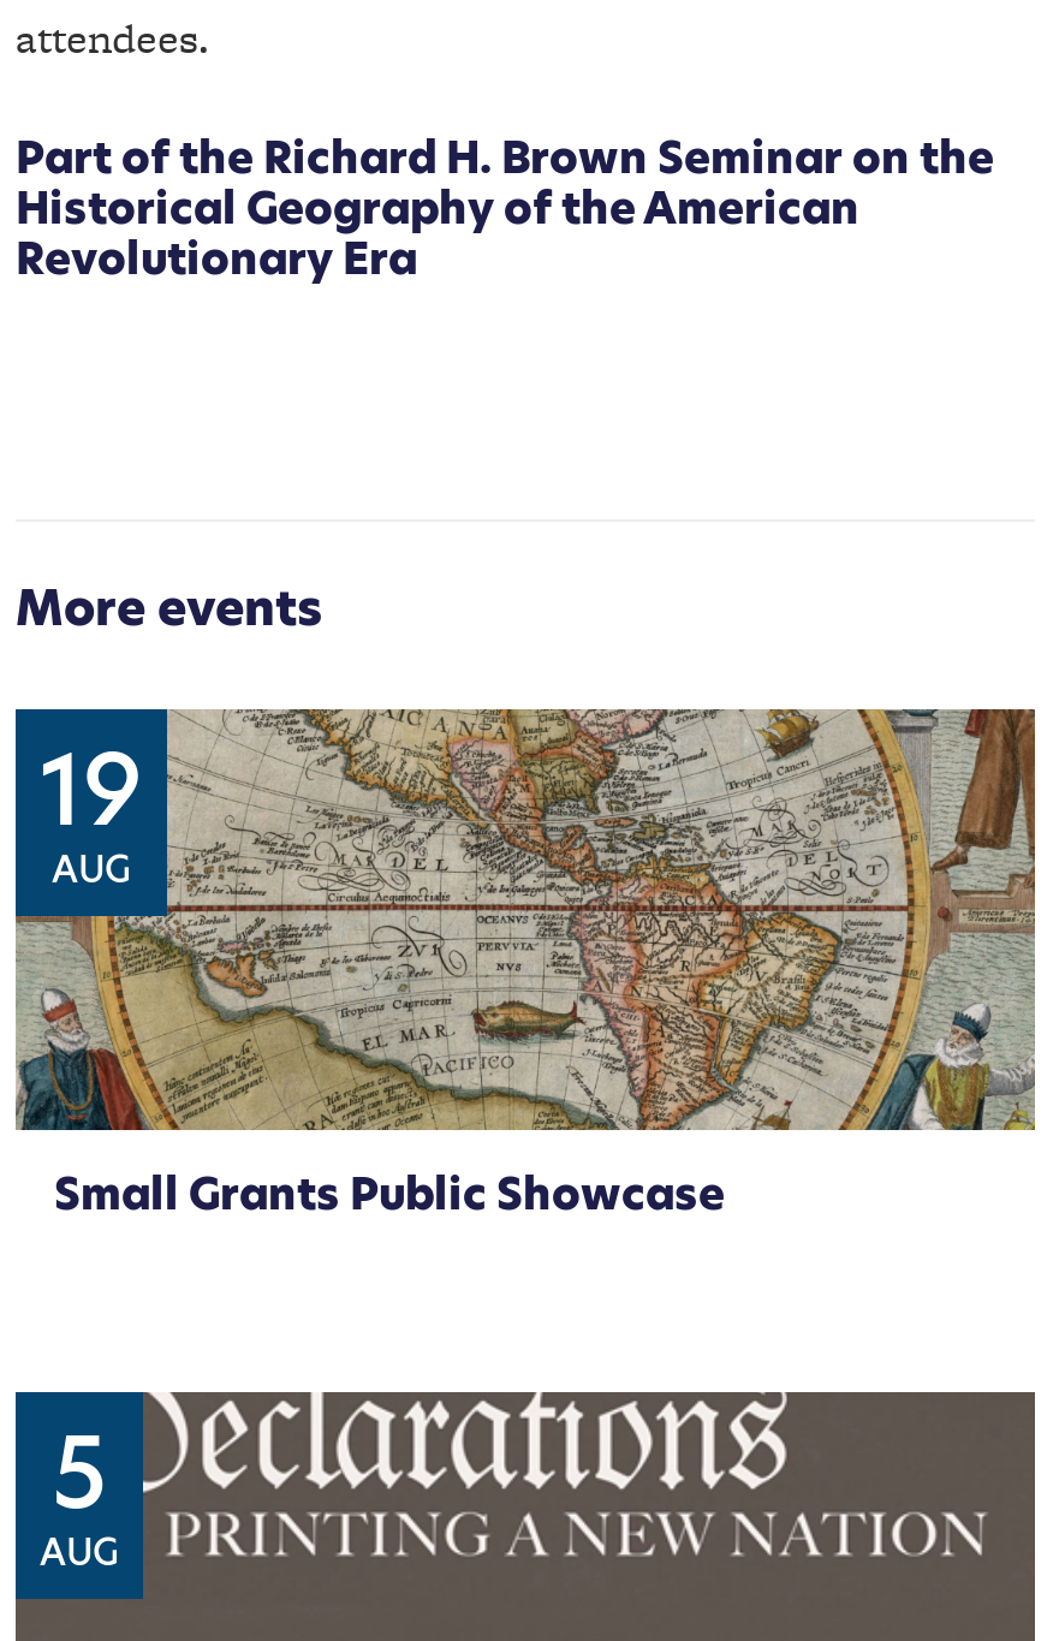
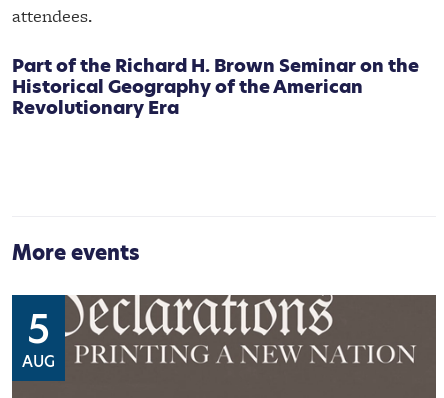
[40,724,143,894] 19 | AUG -> none
[54,1164,725,1224] Small Grants Public Showcase -> none

